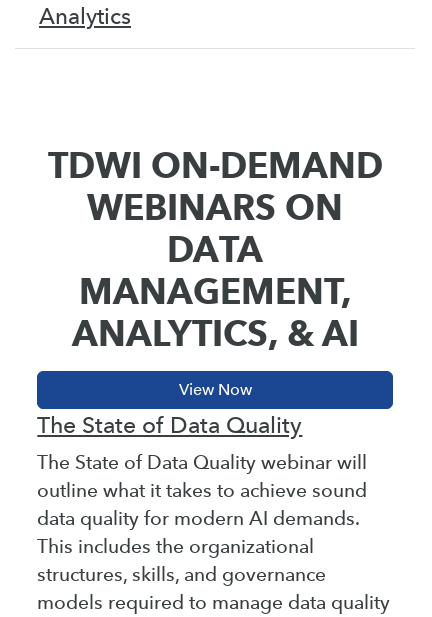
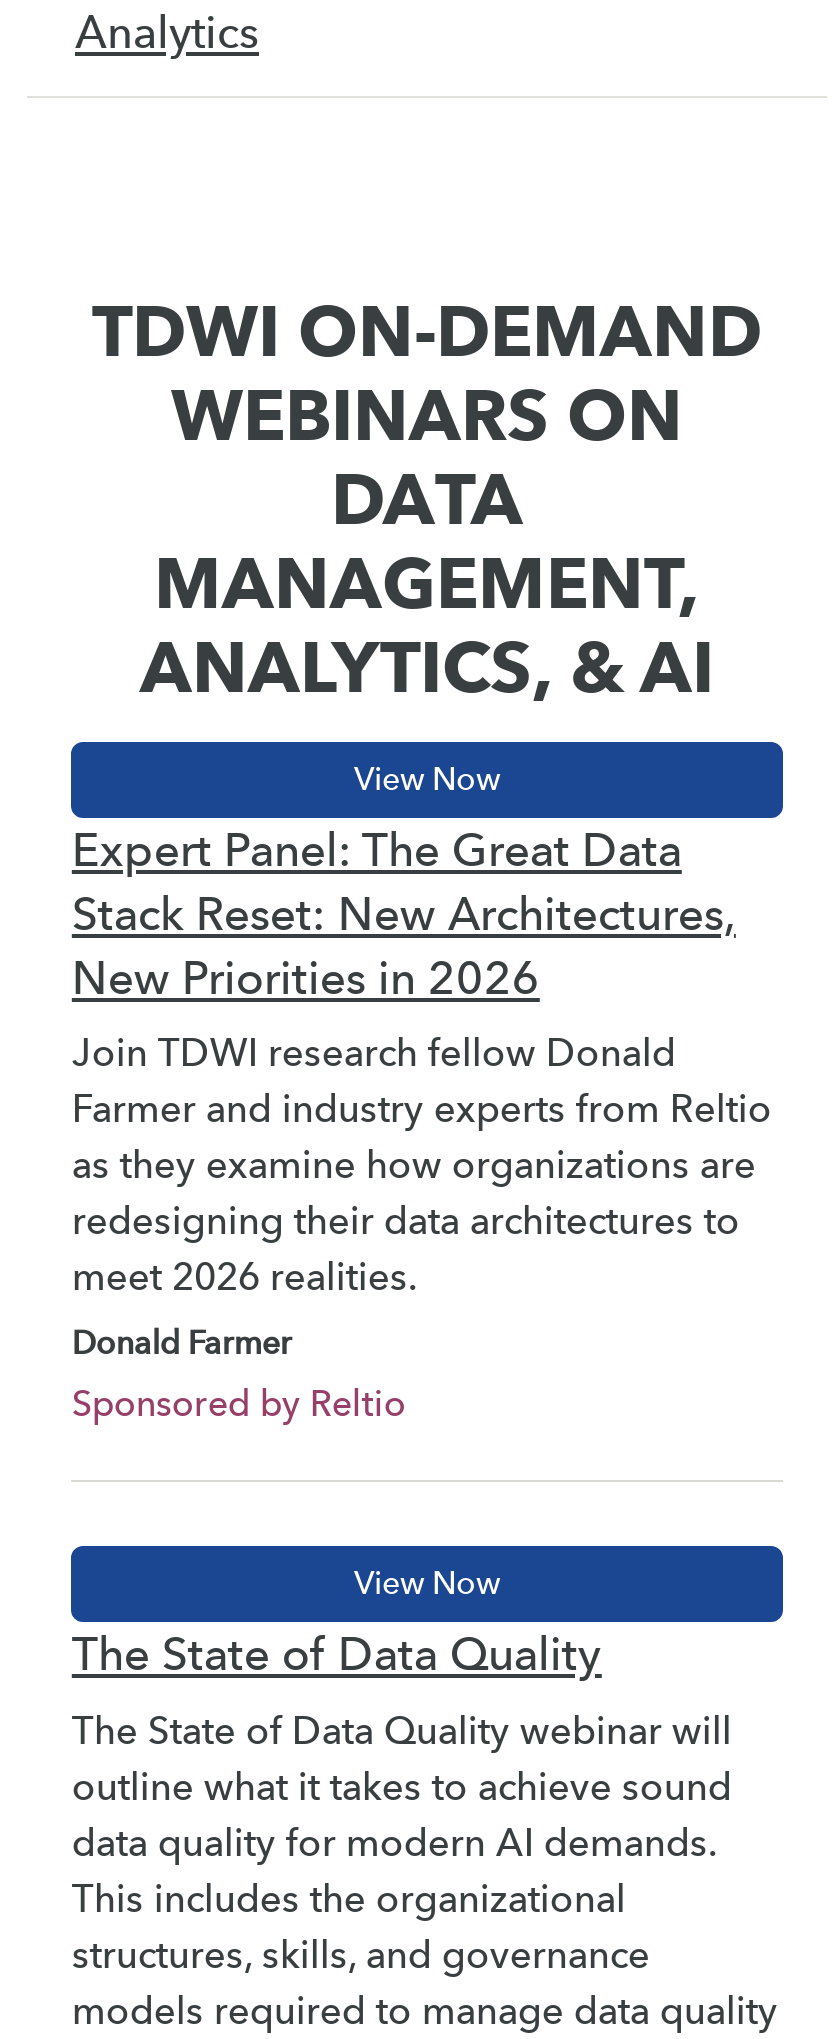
none -> [72,821,772,1426] Expert Panel: The Great Data | Stack Reset: New Architectures, | New Priorities in 2026 | Join TDWI research fellow Donald | Farmer and industry experts from Reltio | as they examine how organizations are | redesigning their data architectures to | meet 2026 realities. | Donald Farmer | Sponsored by Reltio

